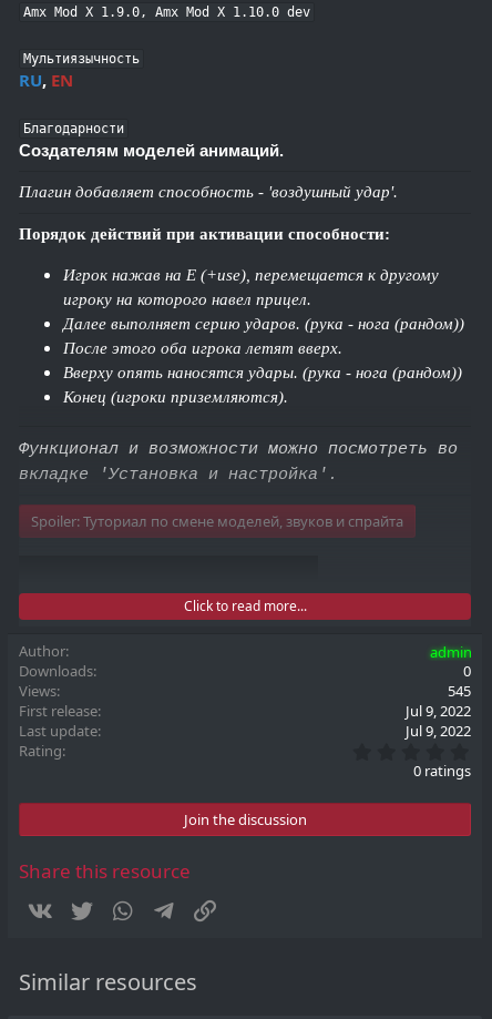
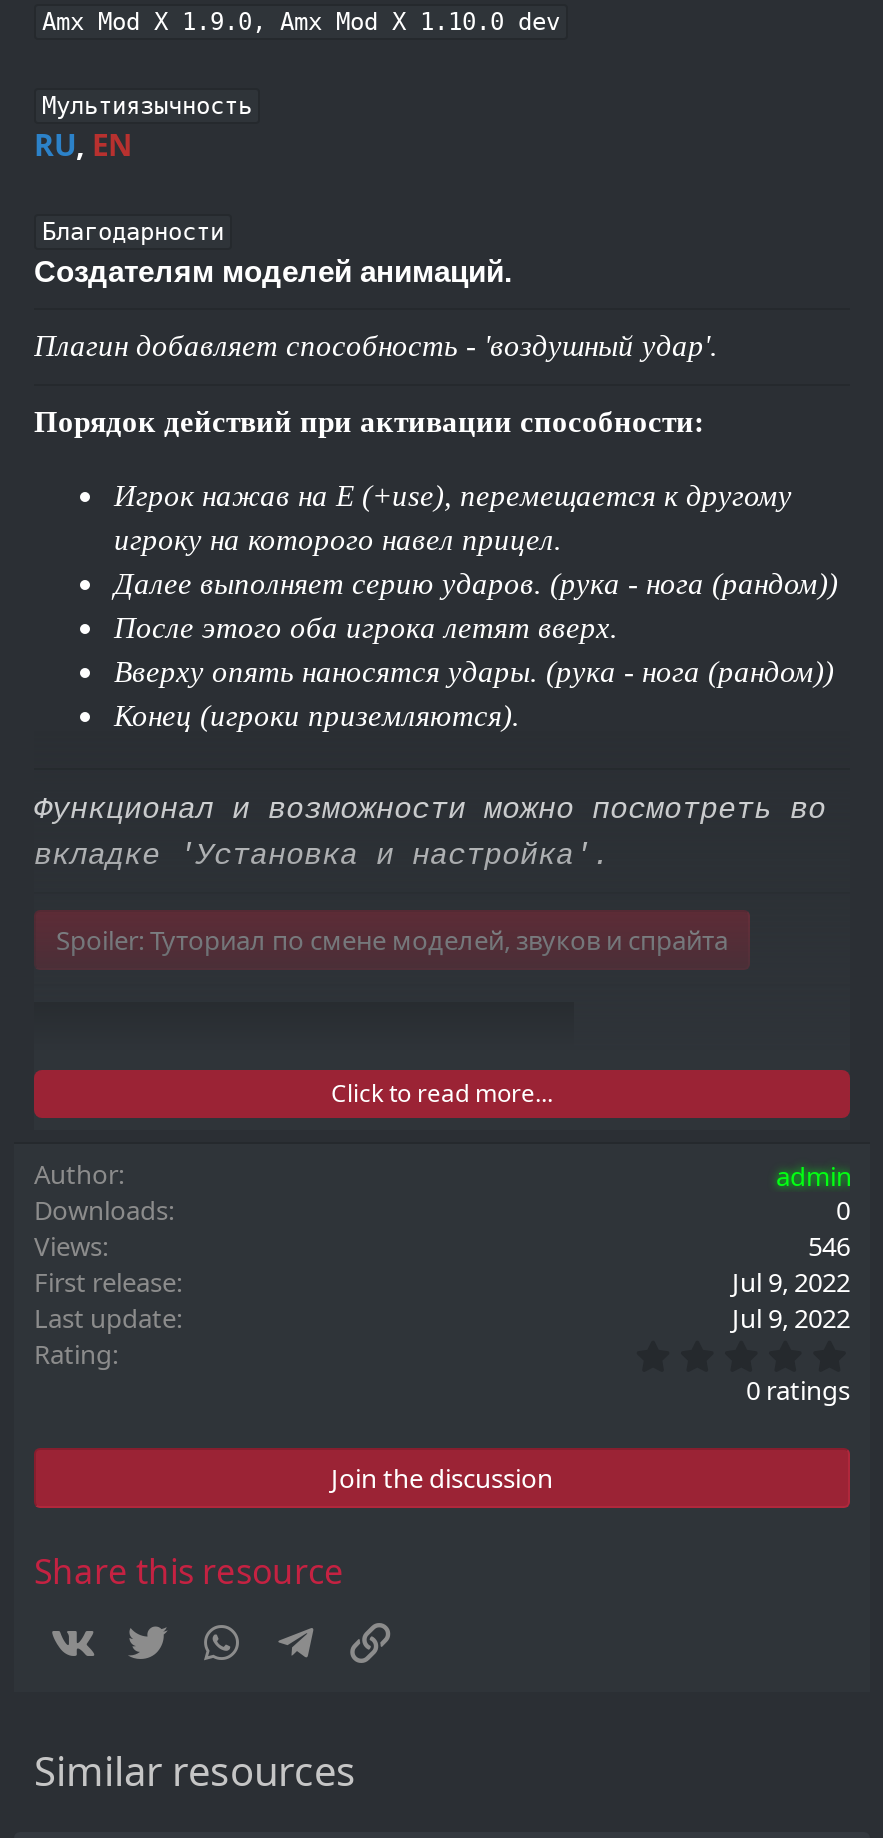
[448,681,471,701] 545 -> [808,1229,850,1265] 546

